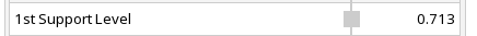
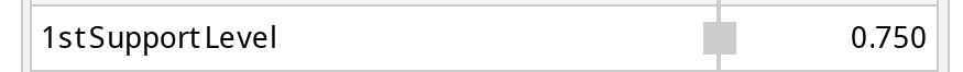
[417,9,455,28] 0.713 -> [851,17,928,56] 0.750

